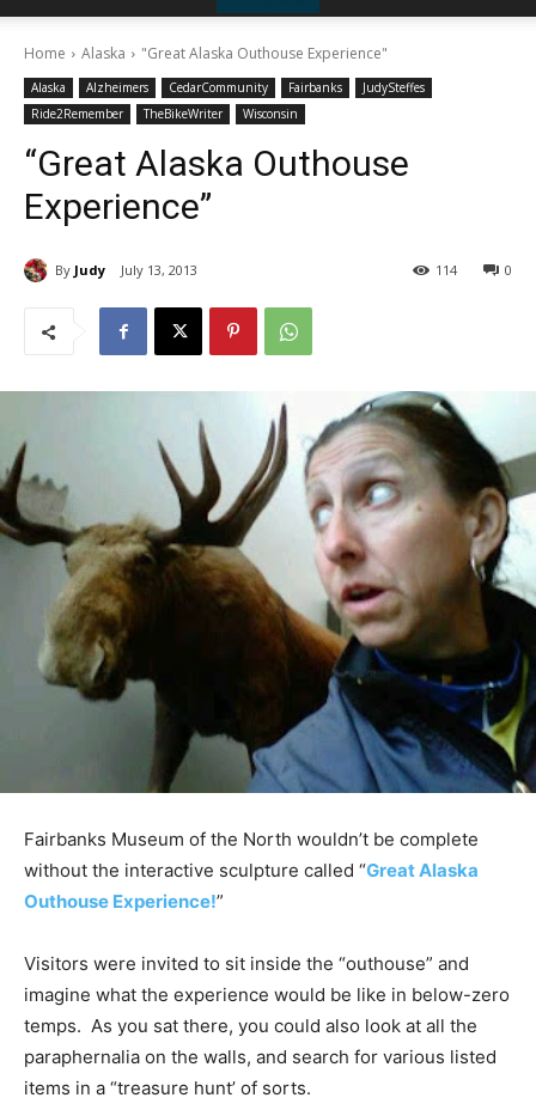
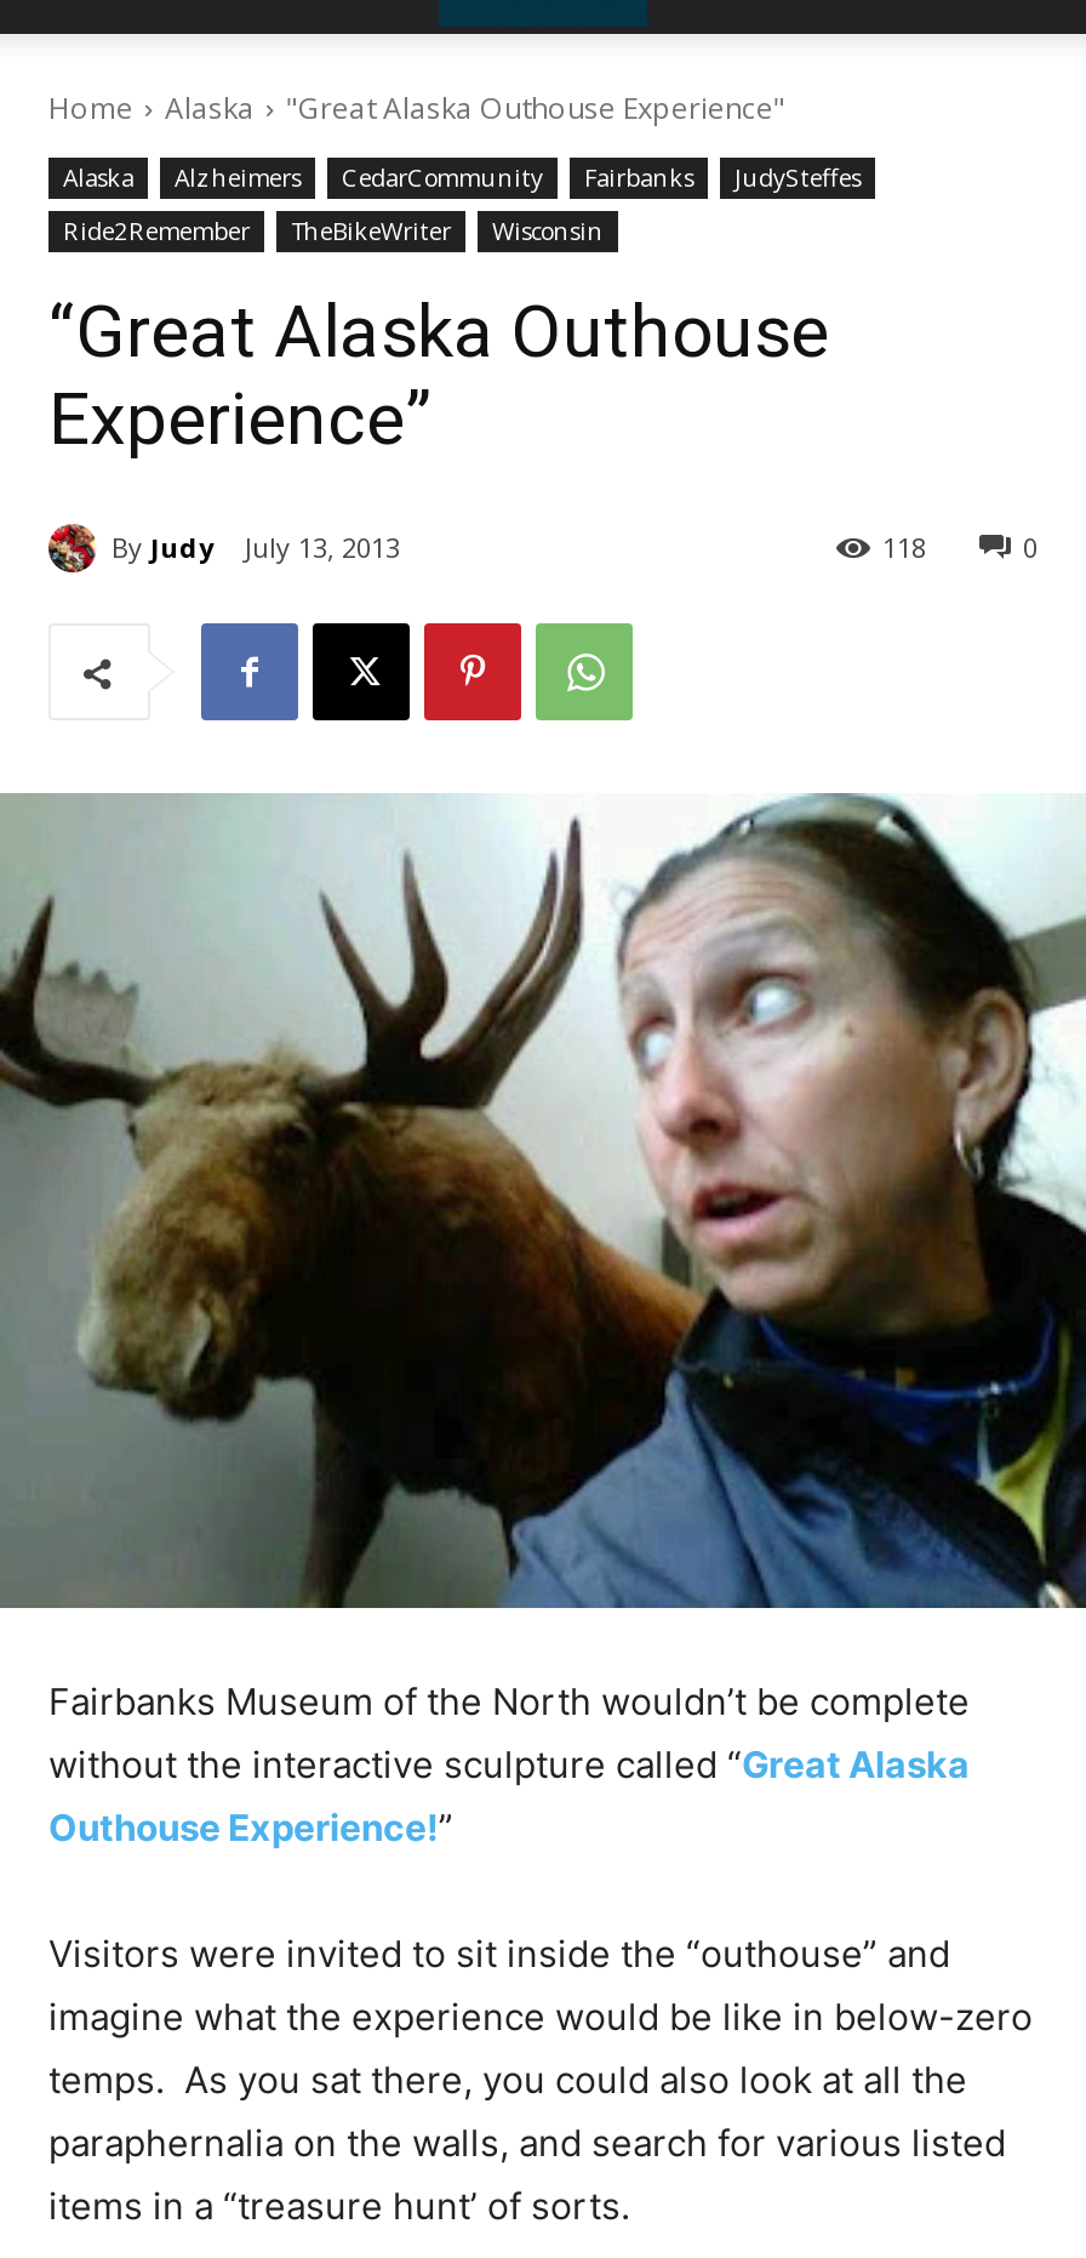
[435,261,457,279] 114 -> [882,529,926,565] 118

